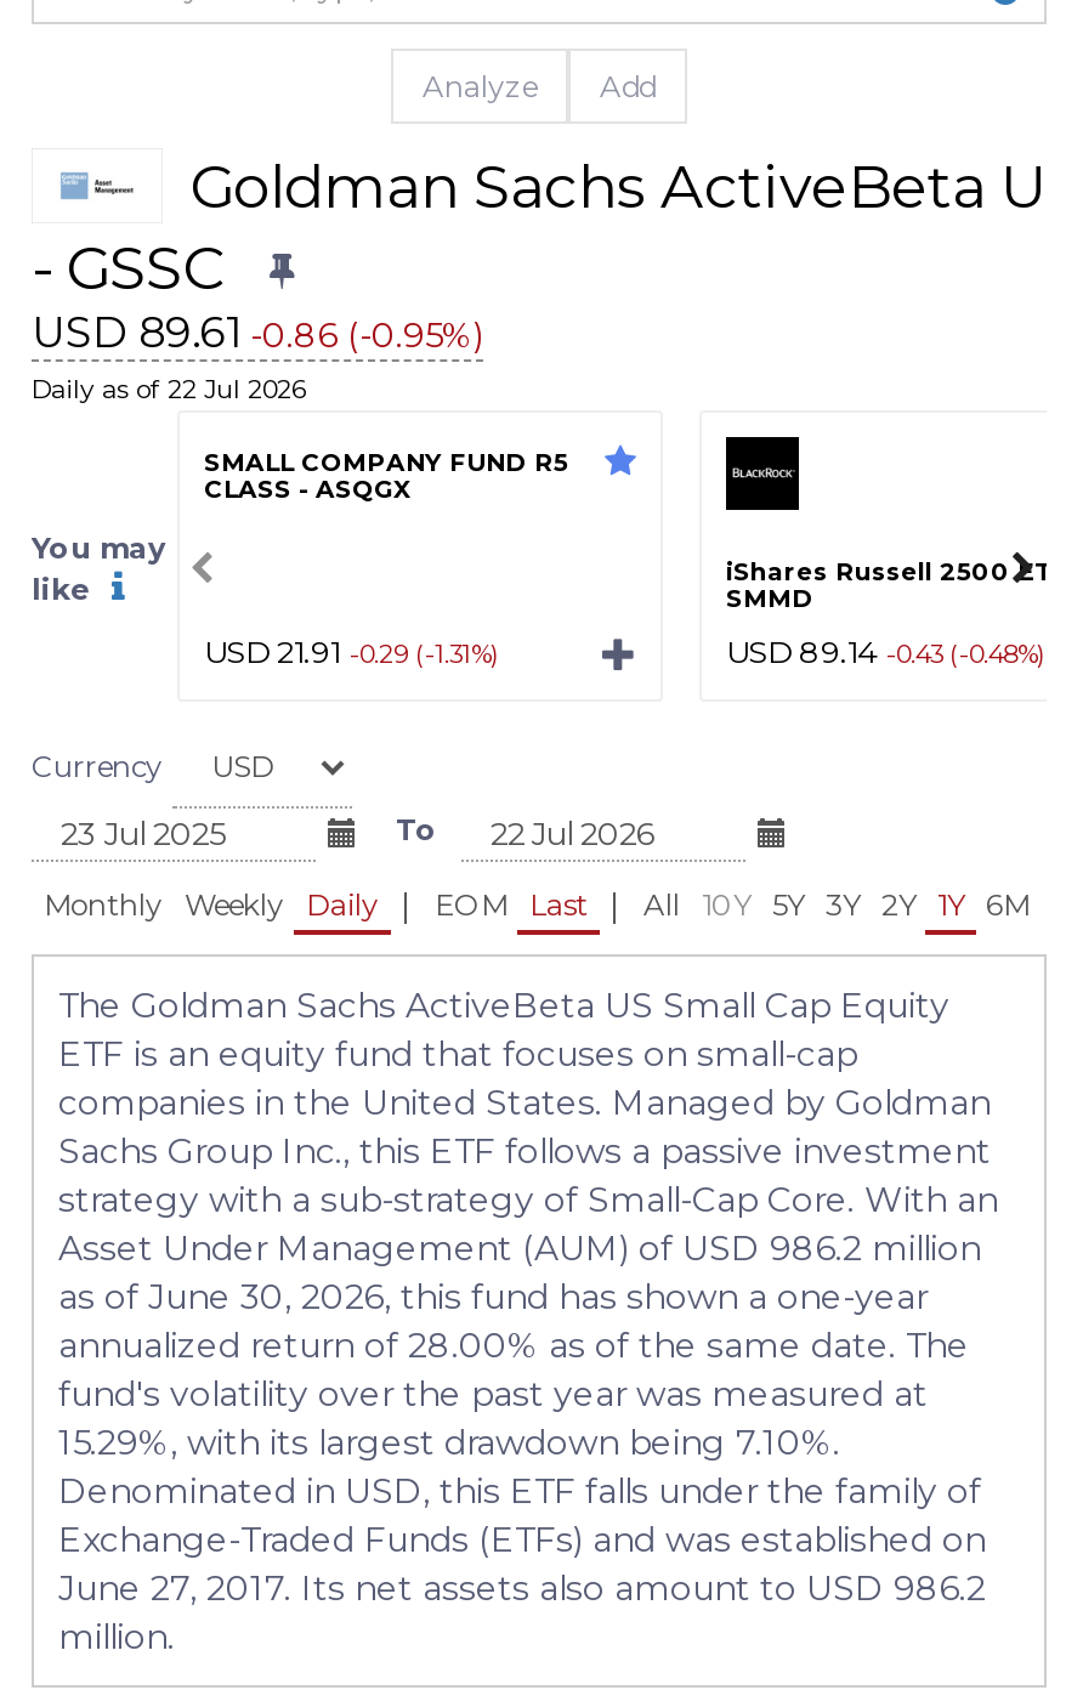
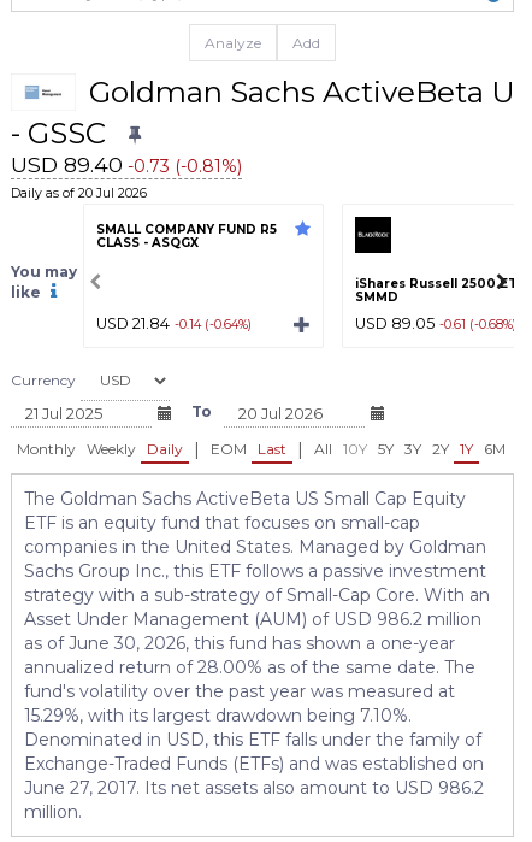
[32,305,483,356] USD 89.61 -0.86 (-0.95%) -> [11,151,242,177] USD 89.40 -0.73 (-0.81%)
[32,373,306,405] Daily as of 22 Jul 2026 -> [11,185,147,201] Daily as of 20 Jul 2026
[204,633,498,669] USD 21.91 -0.29 (-1.31%) -> [96,314,252,332] USD 21.84 -0.14 (-0.64%)
[726,633,1044,669] USD 89.14 -0.43 (-0.48%) -> [355,314,516,332] USD 89.05 -0.61 (-0.68%)

